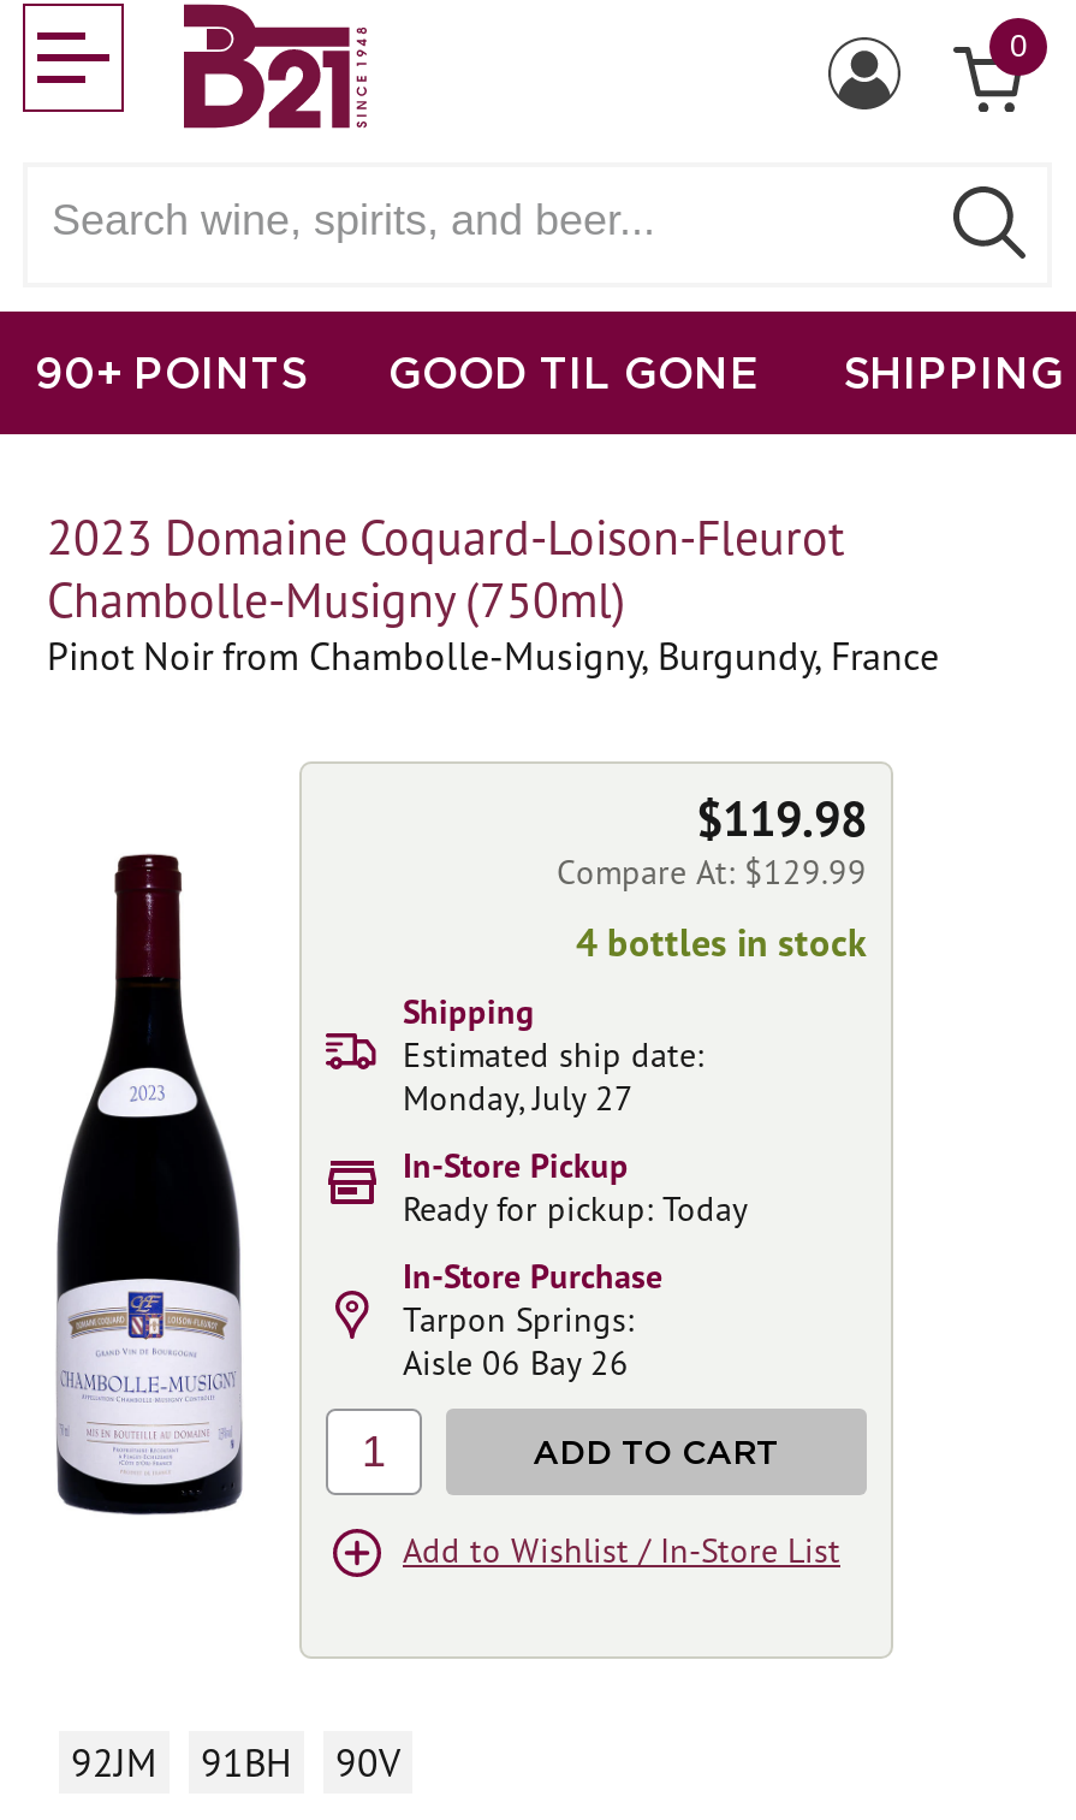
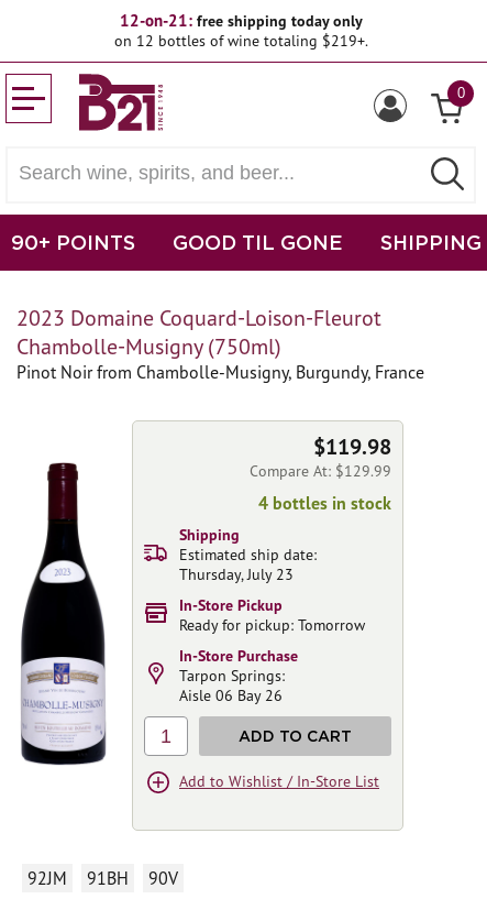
none -> [114,10,368,51] 12-on-21: free shipping today only | on 12 bottles of wine totaling $219+.
[403,1077,634,1120] Monday, July 27 -> [179,564,294,584] Thursday, July 23
[403,1187,749,1231] Ready for pickup: Today -> [179,615,365,635] Ready for pickup: Tomorrow

